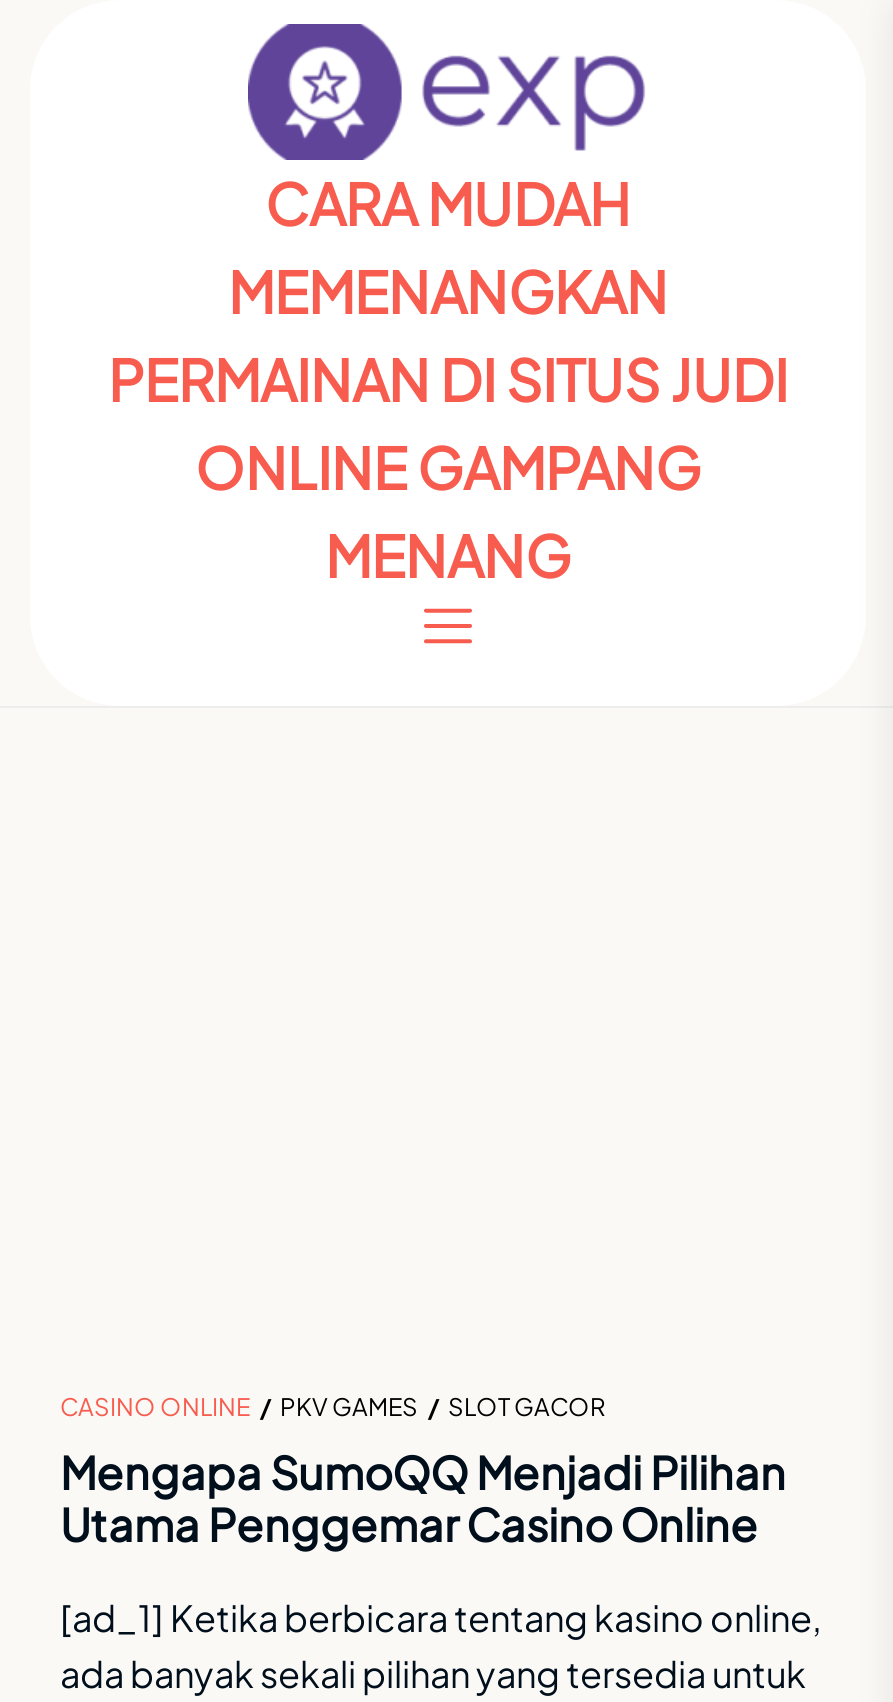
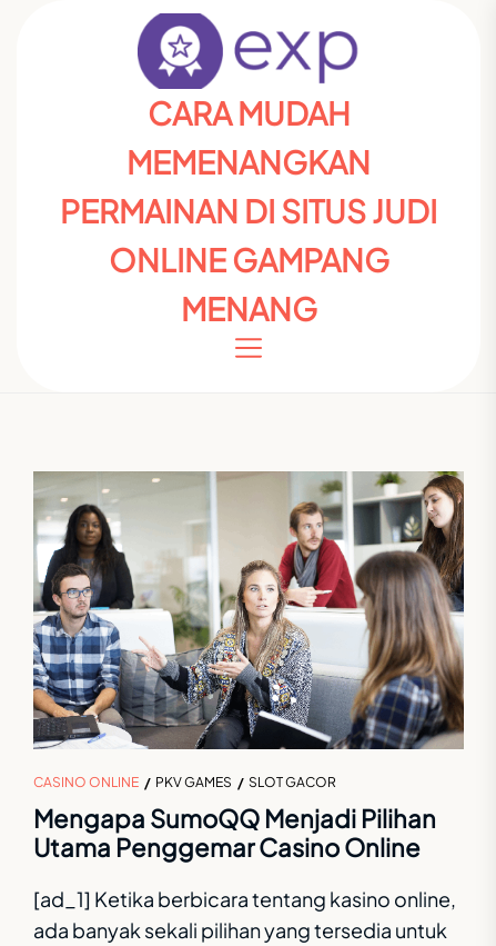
none -> [32,470,465,750] [image]

